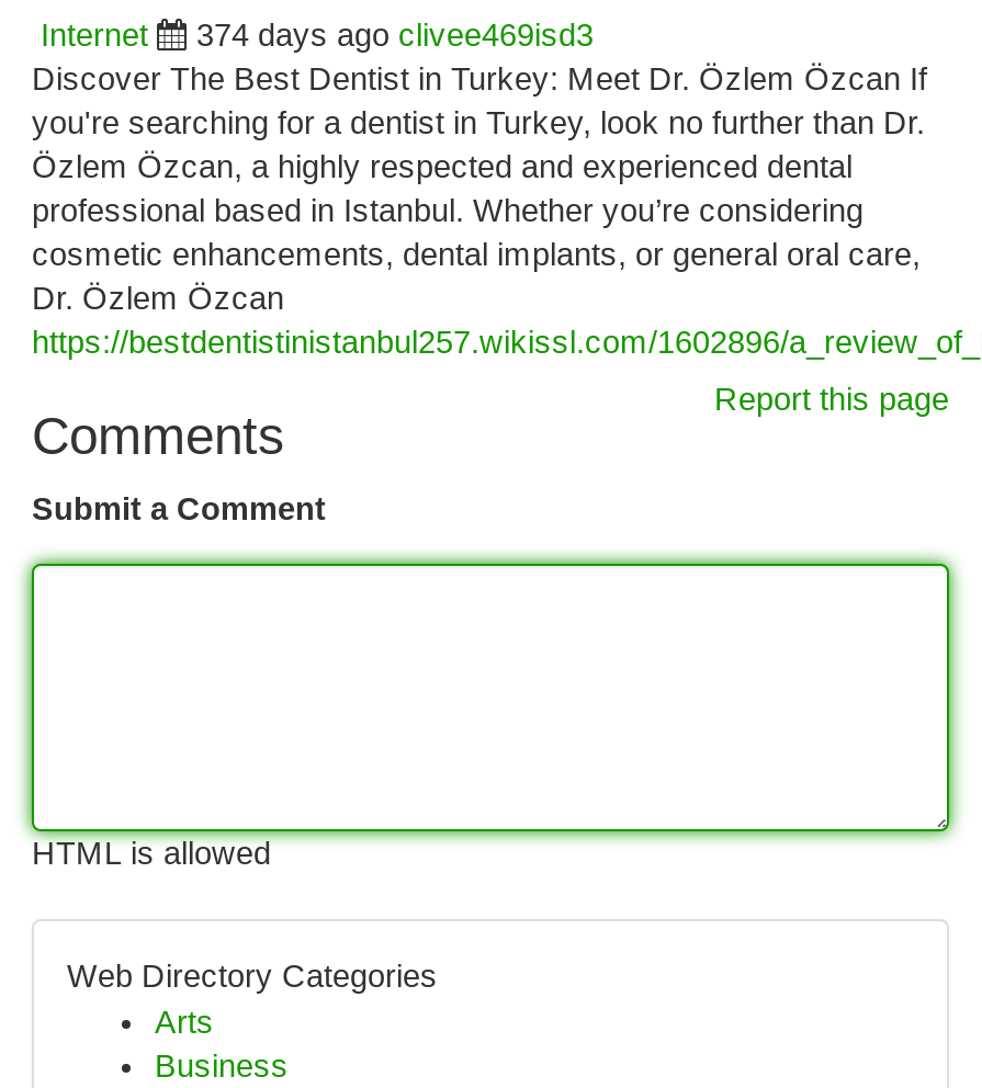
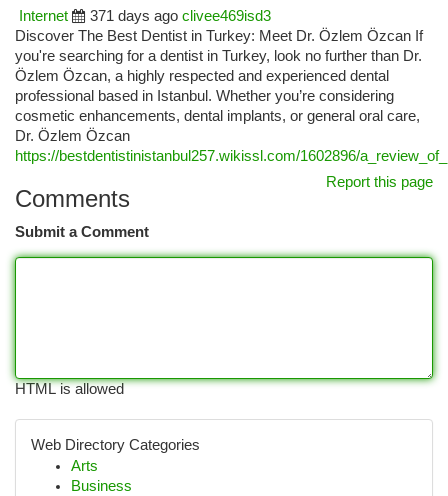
[196,18,594,53] 374 days ago clivee469isd3 -> [90,8,271,24] 371 days ago clivee469isd3

